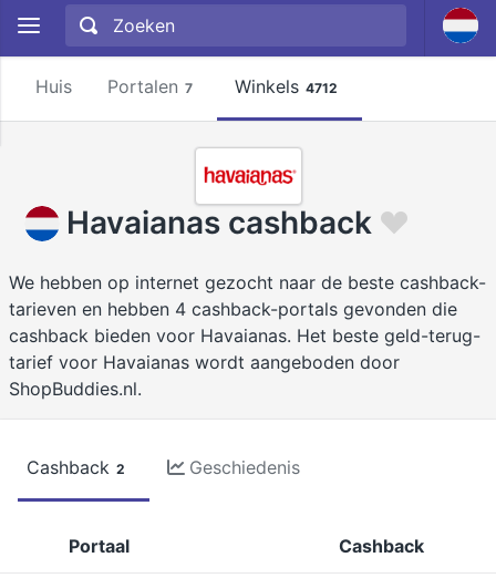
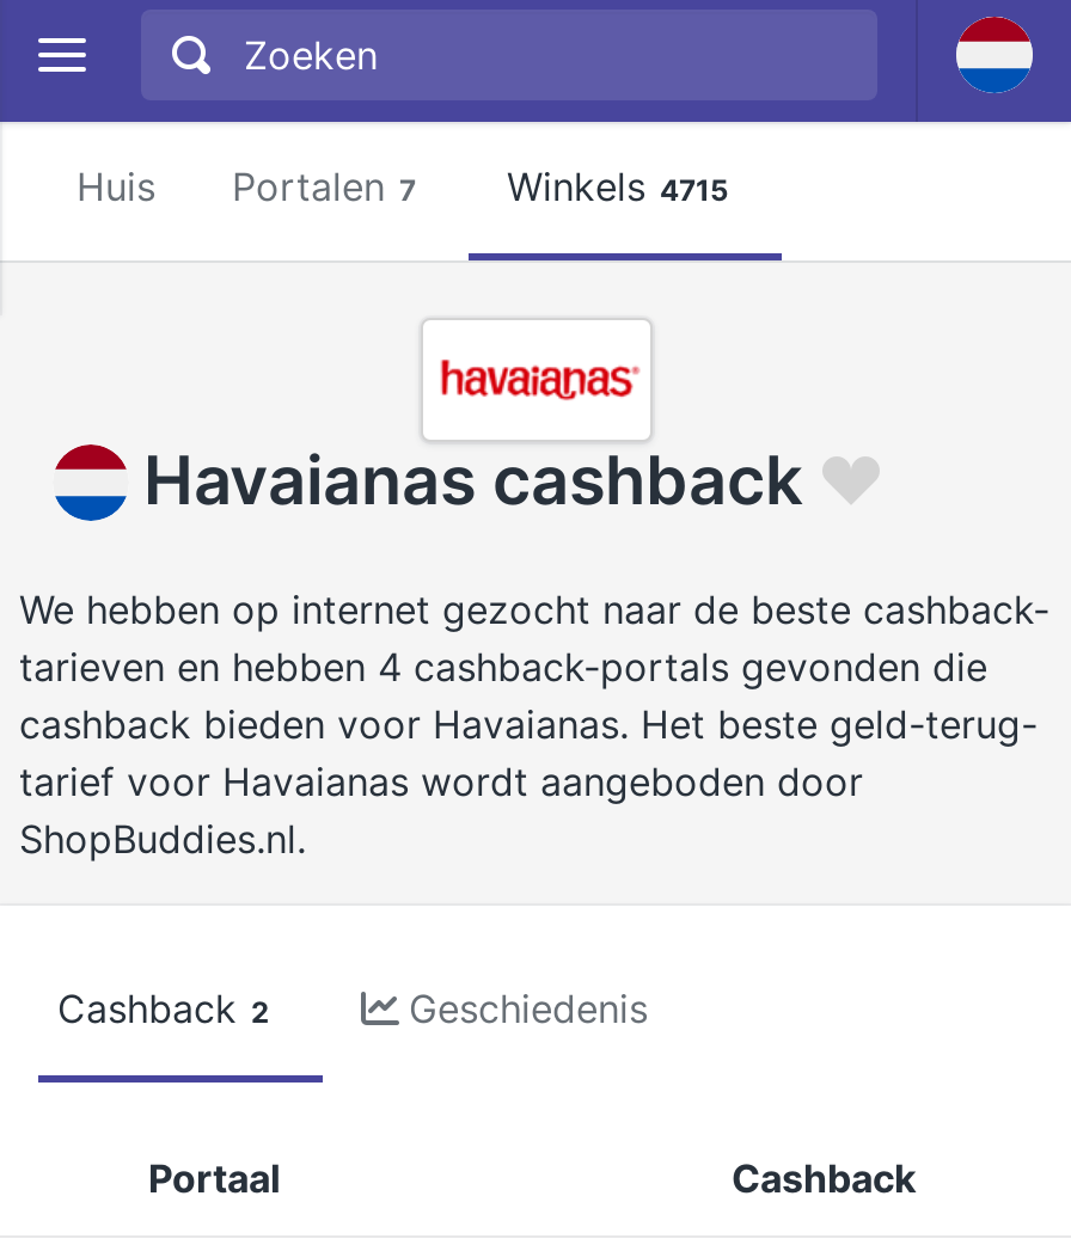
[35,75,338,97] Huis Portalen 7 Winkels 4712 -> [76,162,729,210] Huis Portalen 7 Winkels 4715

